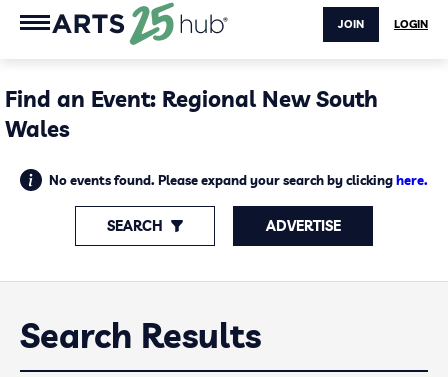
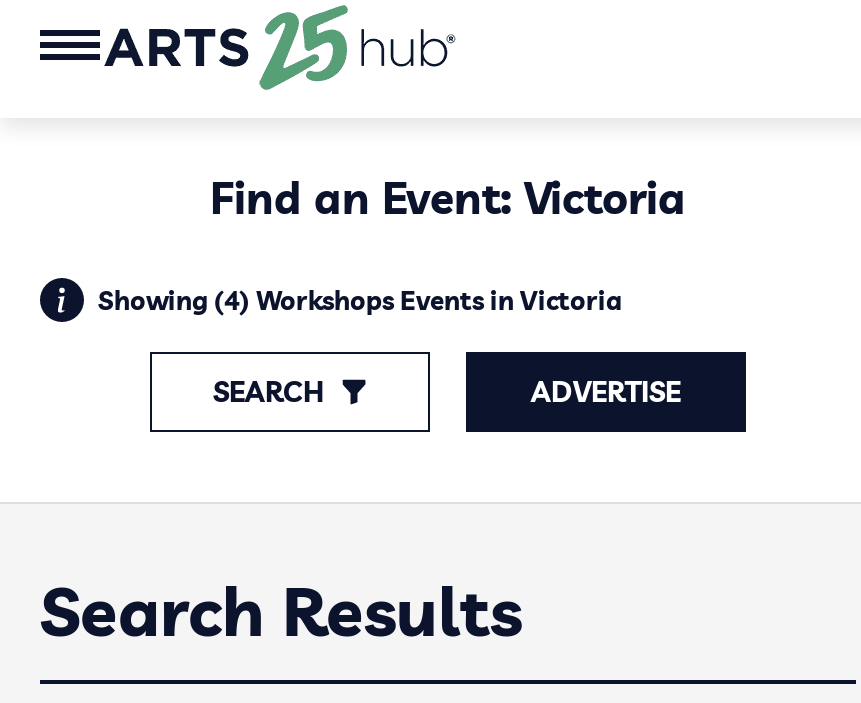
[5,17,428,188] JOIN | LOGIN | Find an Event: Regional New South | Wales | No events found. Please expand your search by clicking here. -> [98,170,686,316] Find an Event: Victoria | Showing (4) Workshops Events in Victoria

